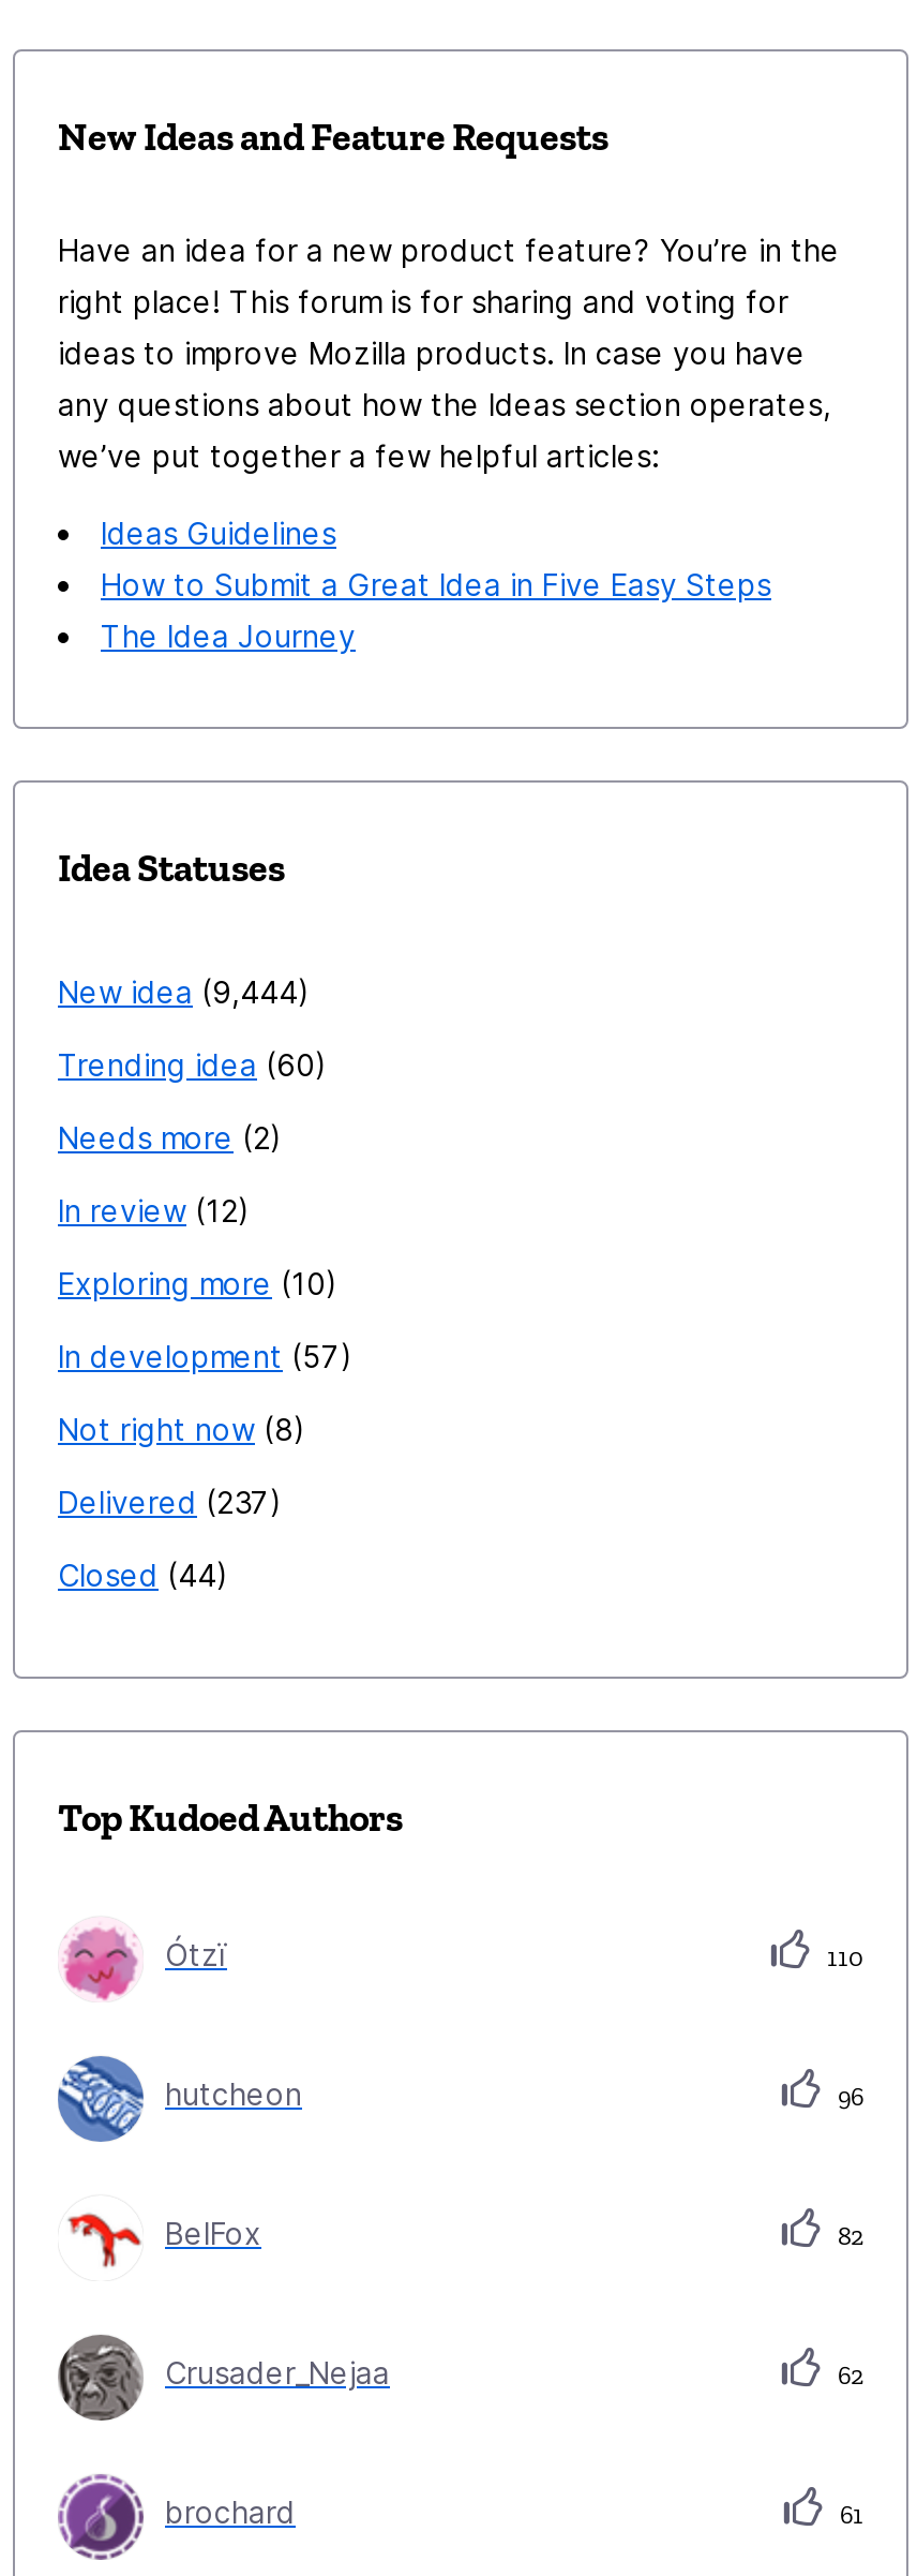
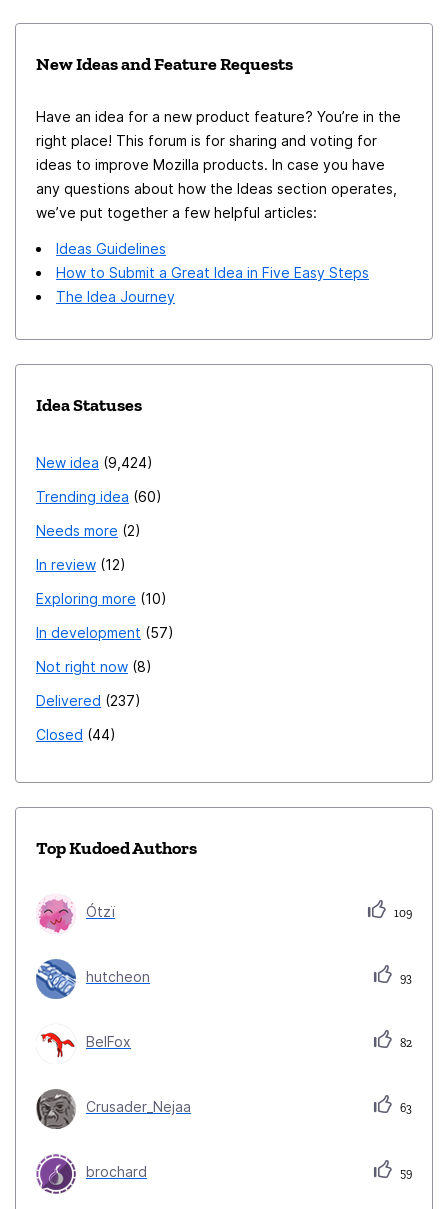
[58,974,298,1010] New idea 9,444 -> [36,454,147,471] New idea 9,424
[821,1943,863,1973] 110 -> [391,906,412,920] 109
[831,2082,863,2112] 96 -> [397,971,412,985] 93
[831,2361,863,2391] 62 -> [397,1101,412,1115] 63
[833,2500,863,2530] 61 -> [397,1166,412,1180] 59

